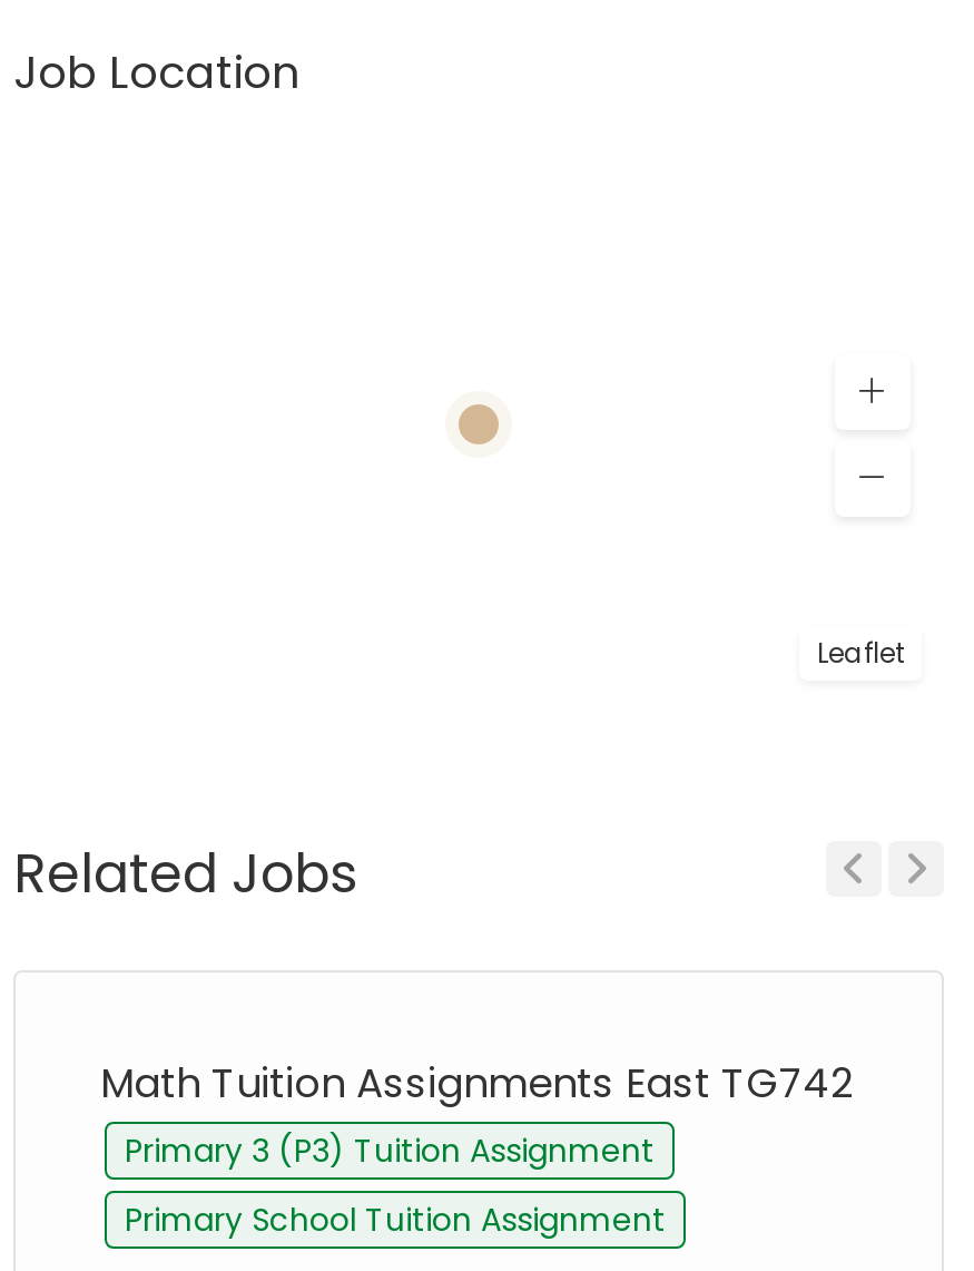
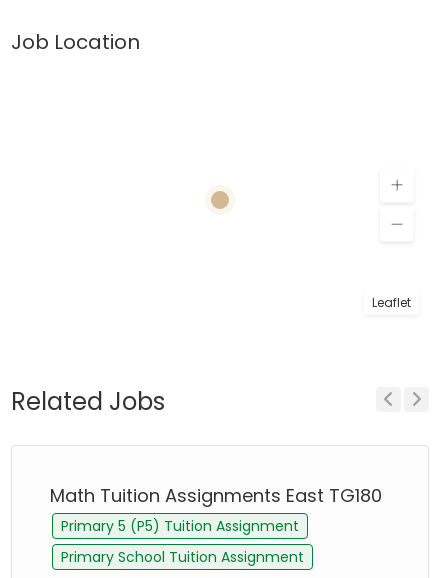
[100,1055,855,1111] Math Tuition Assignments East TG742 -> [50,483,382,508] Math Tuition Assignments East TG180
[125,1128,655,1173] Primary 3 (P3) Tuition Assignment -> [61,516,299,536] Primary 5 (P5) Tuition Assignment

